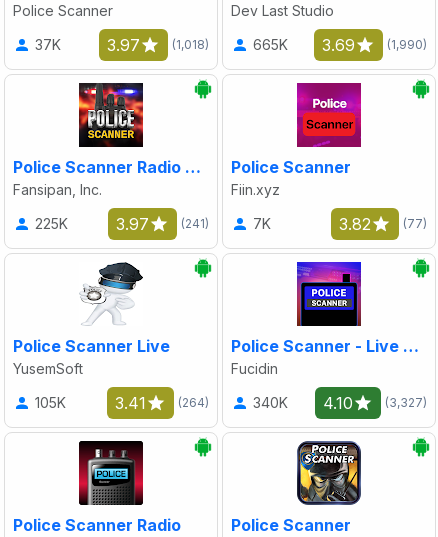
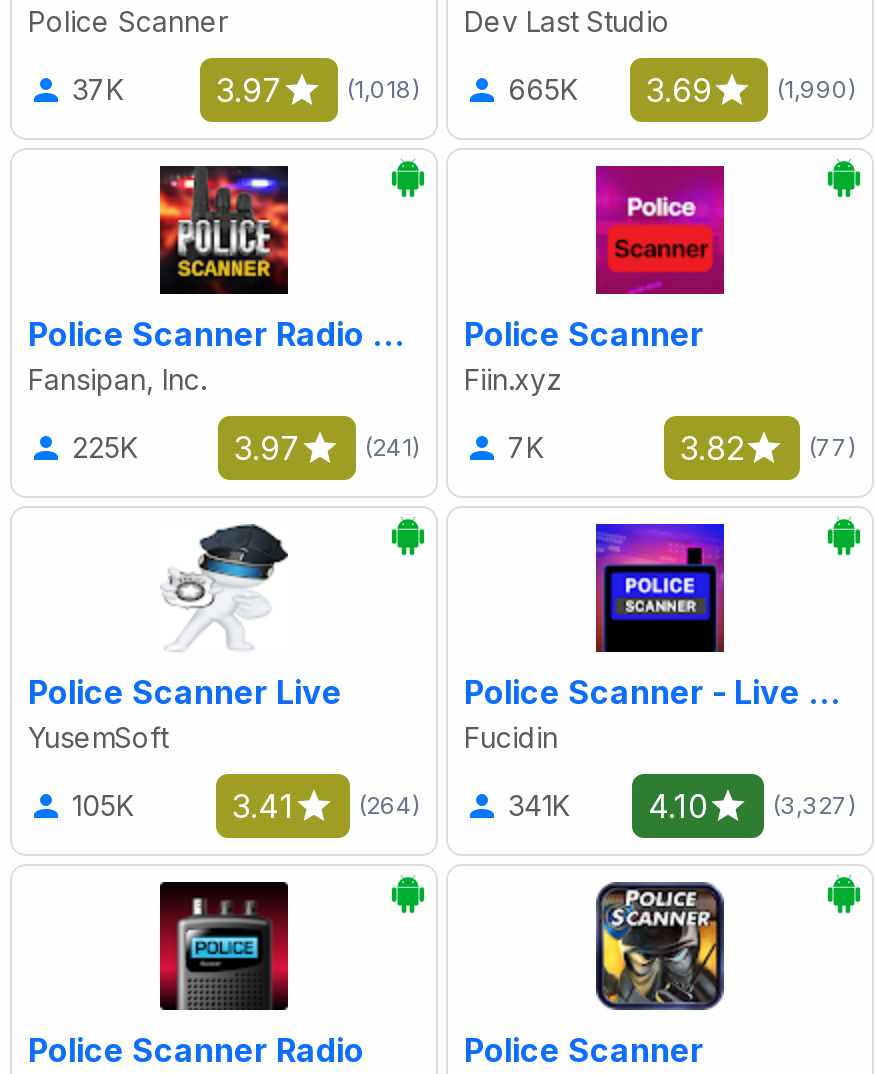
[253,394,288,411] 340K -> [508,789,570,823] 341K

